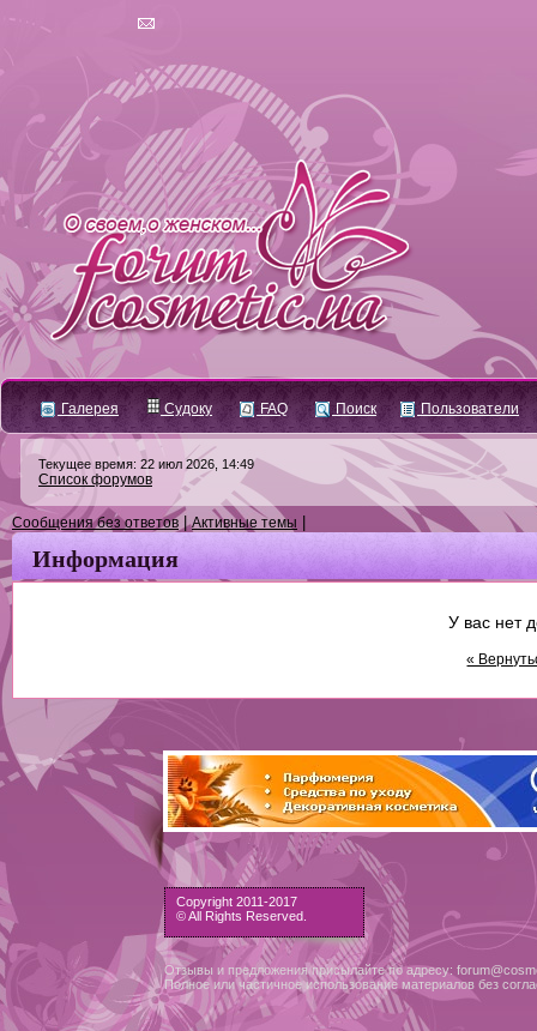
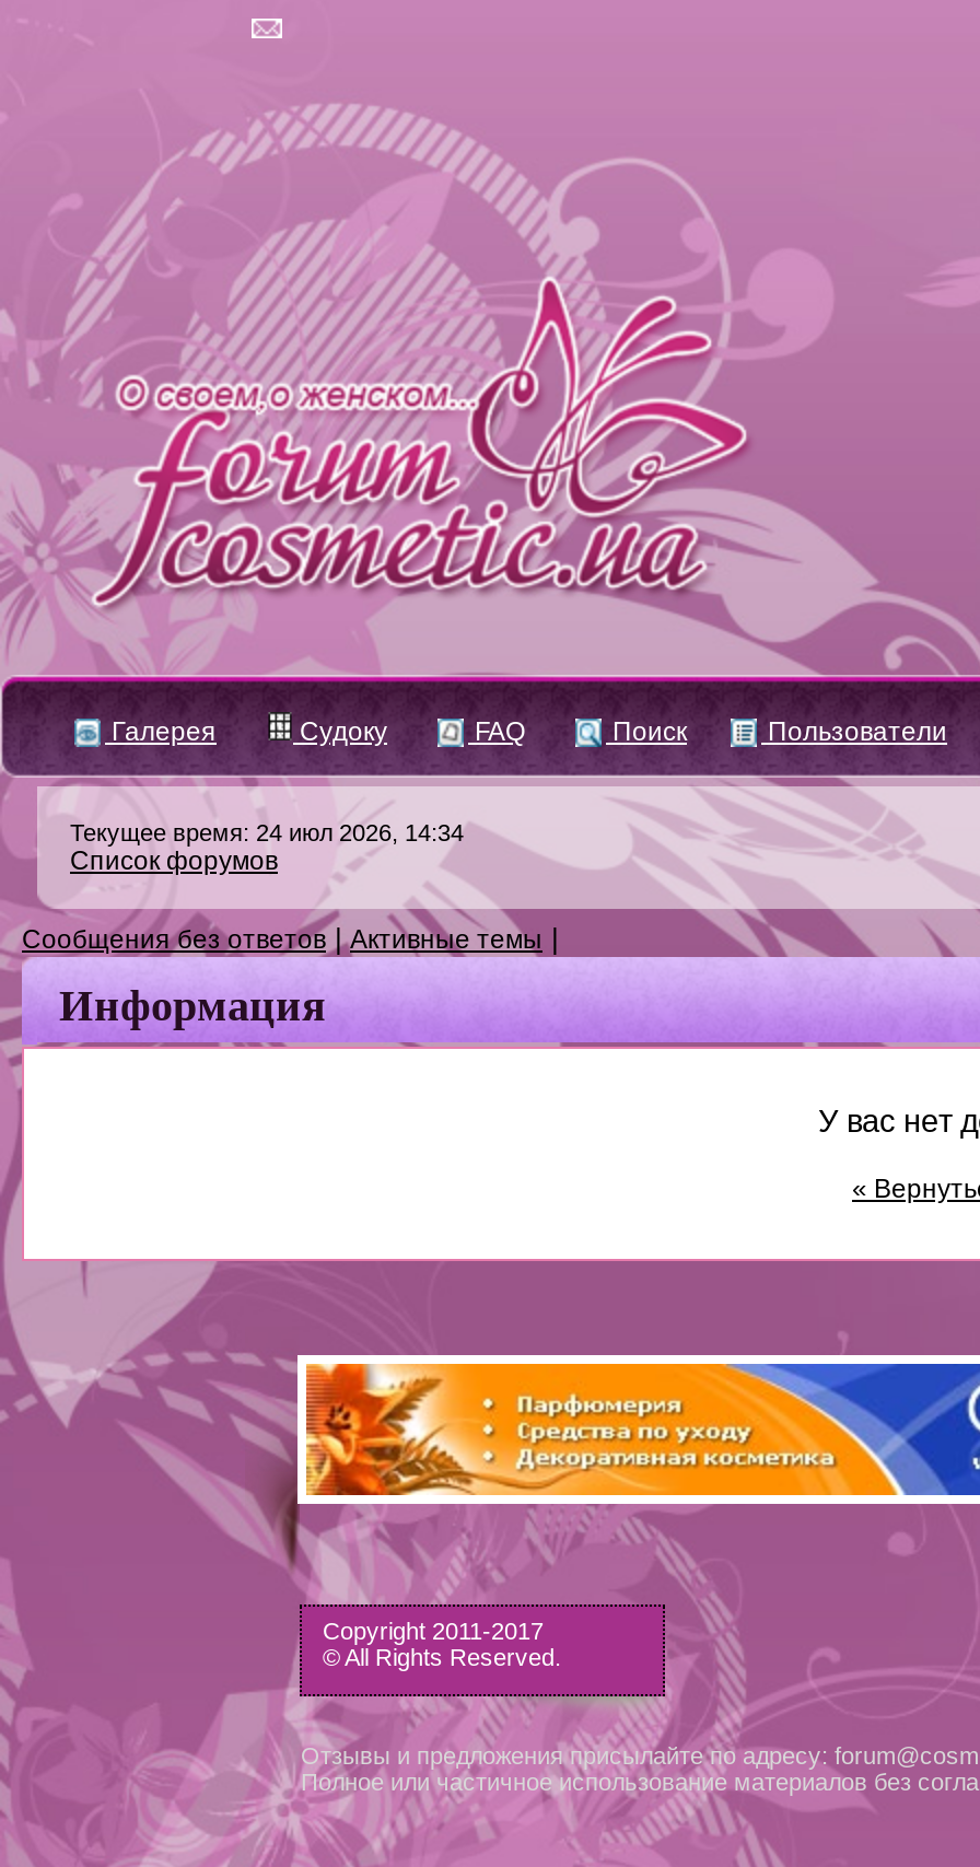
[38,457,254,471] Текущее время: 22 июл 2026, 14:49 -> [70,819,464,845] Текущее время: 24 июл 2026, 14:34

